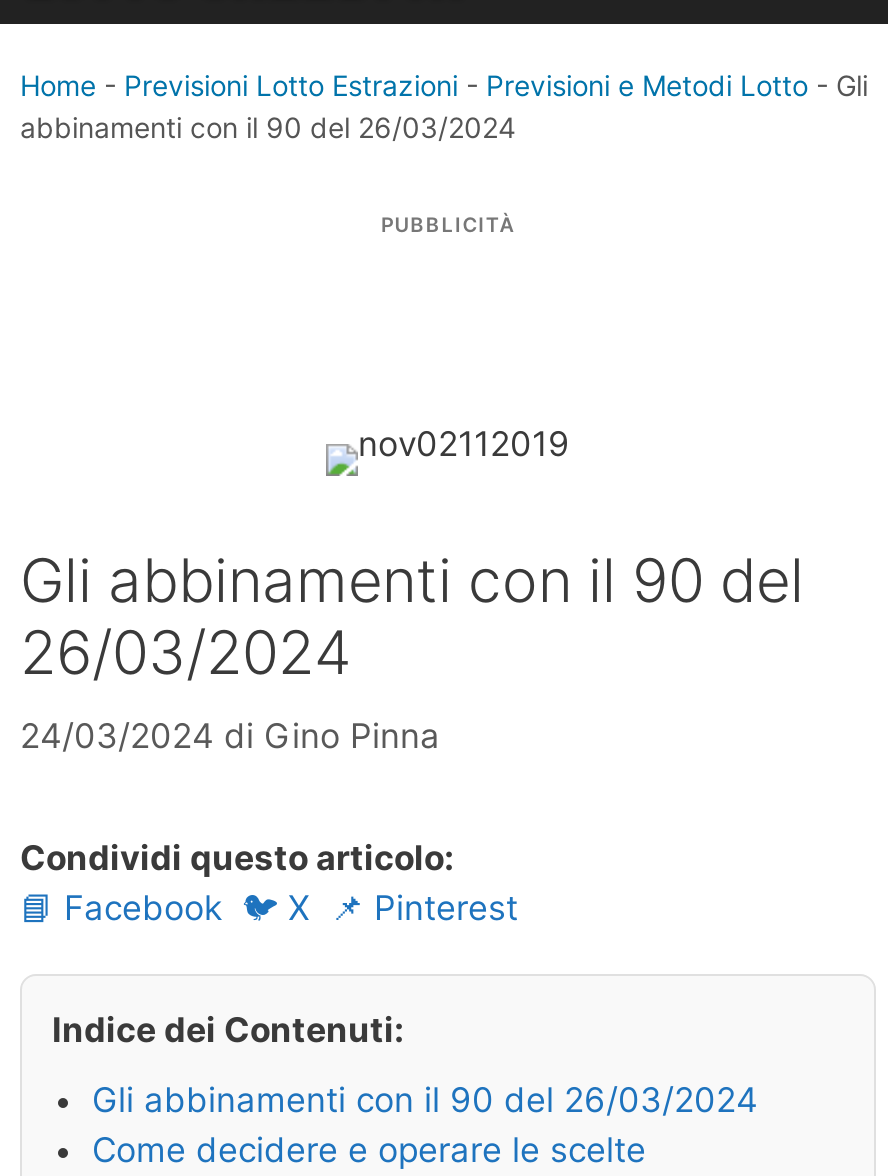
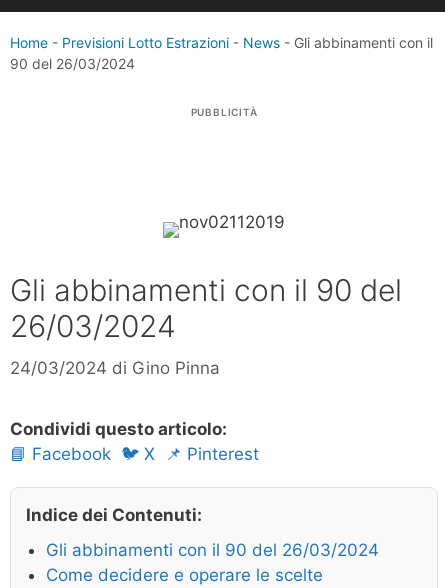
[20,68,868,144] Home - Previsioni Lotto Estrazioni - Previsioni e Metodi Lotto - Gli | abbinamenti con il 90 del 26/03/2024 -> [10,34,433,72] Home - Previsioni Lotto Estrazioni - News - Gli abbinamenti con il | 90 del 26/03/2024

